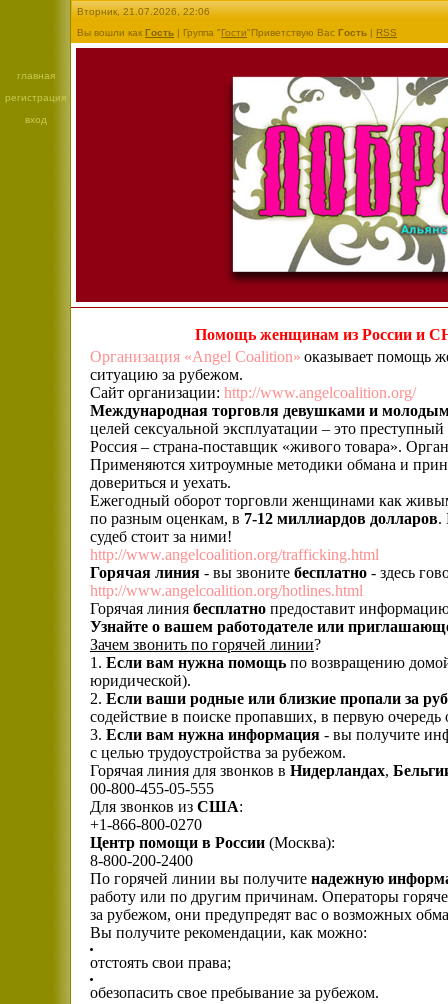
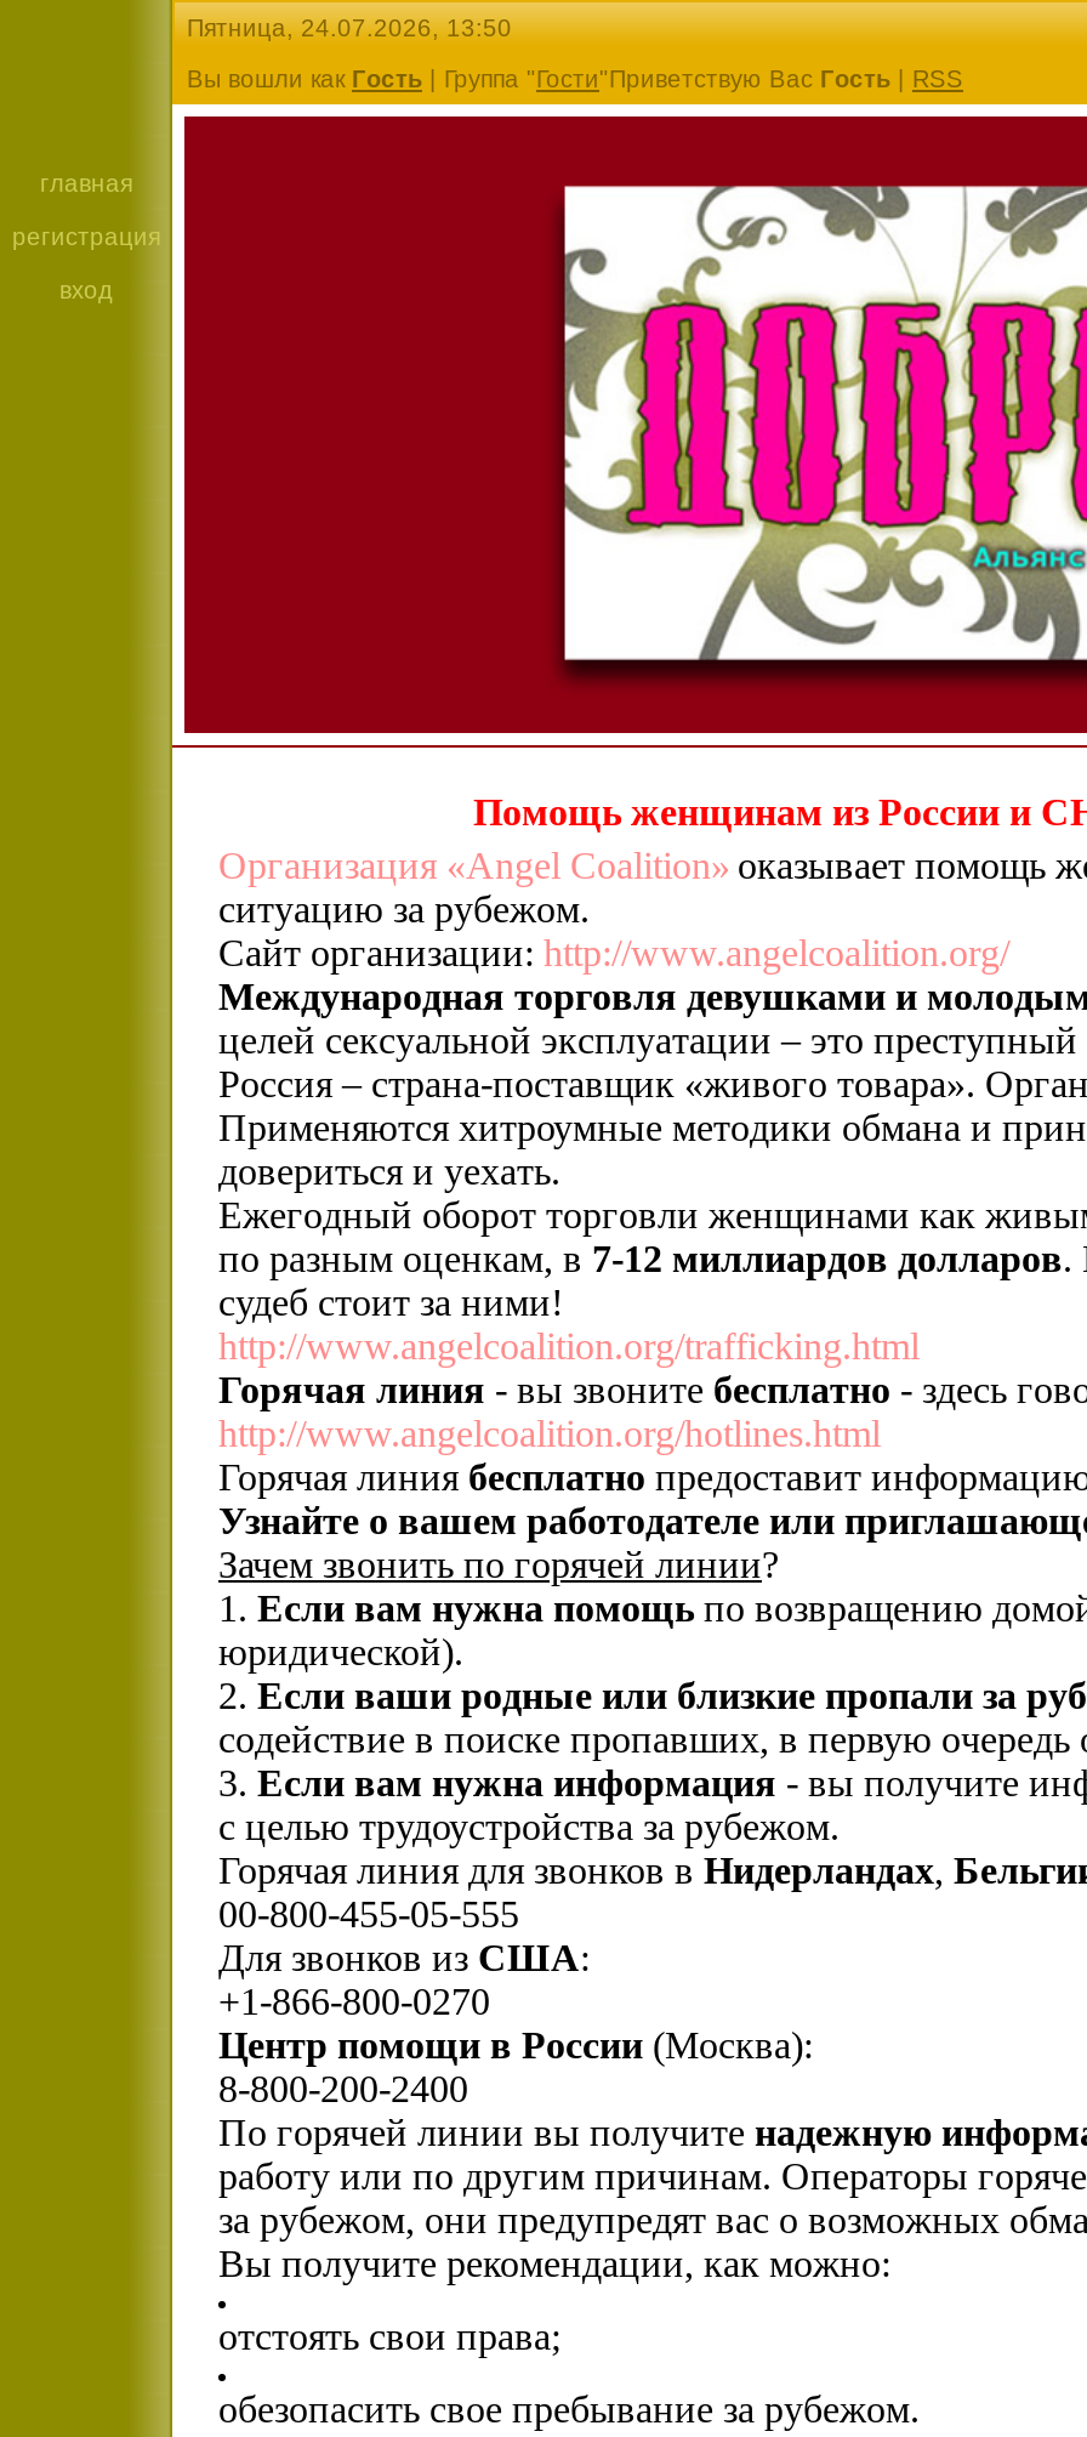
[77,6,210,17] Вторник, 21.07.2026, 22:06 -> [187,15,512,41] Пятница, 24.07.2026, 13:50

